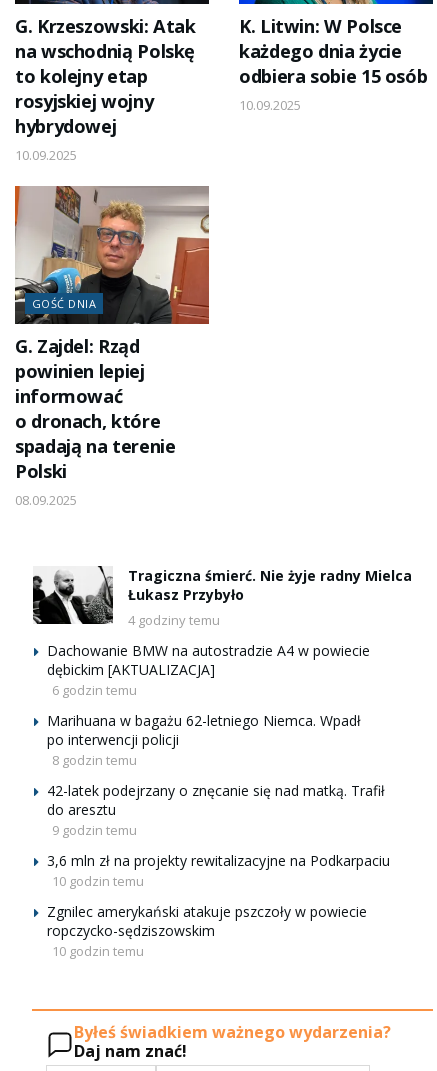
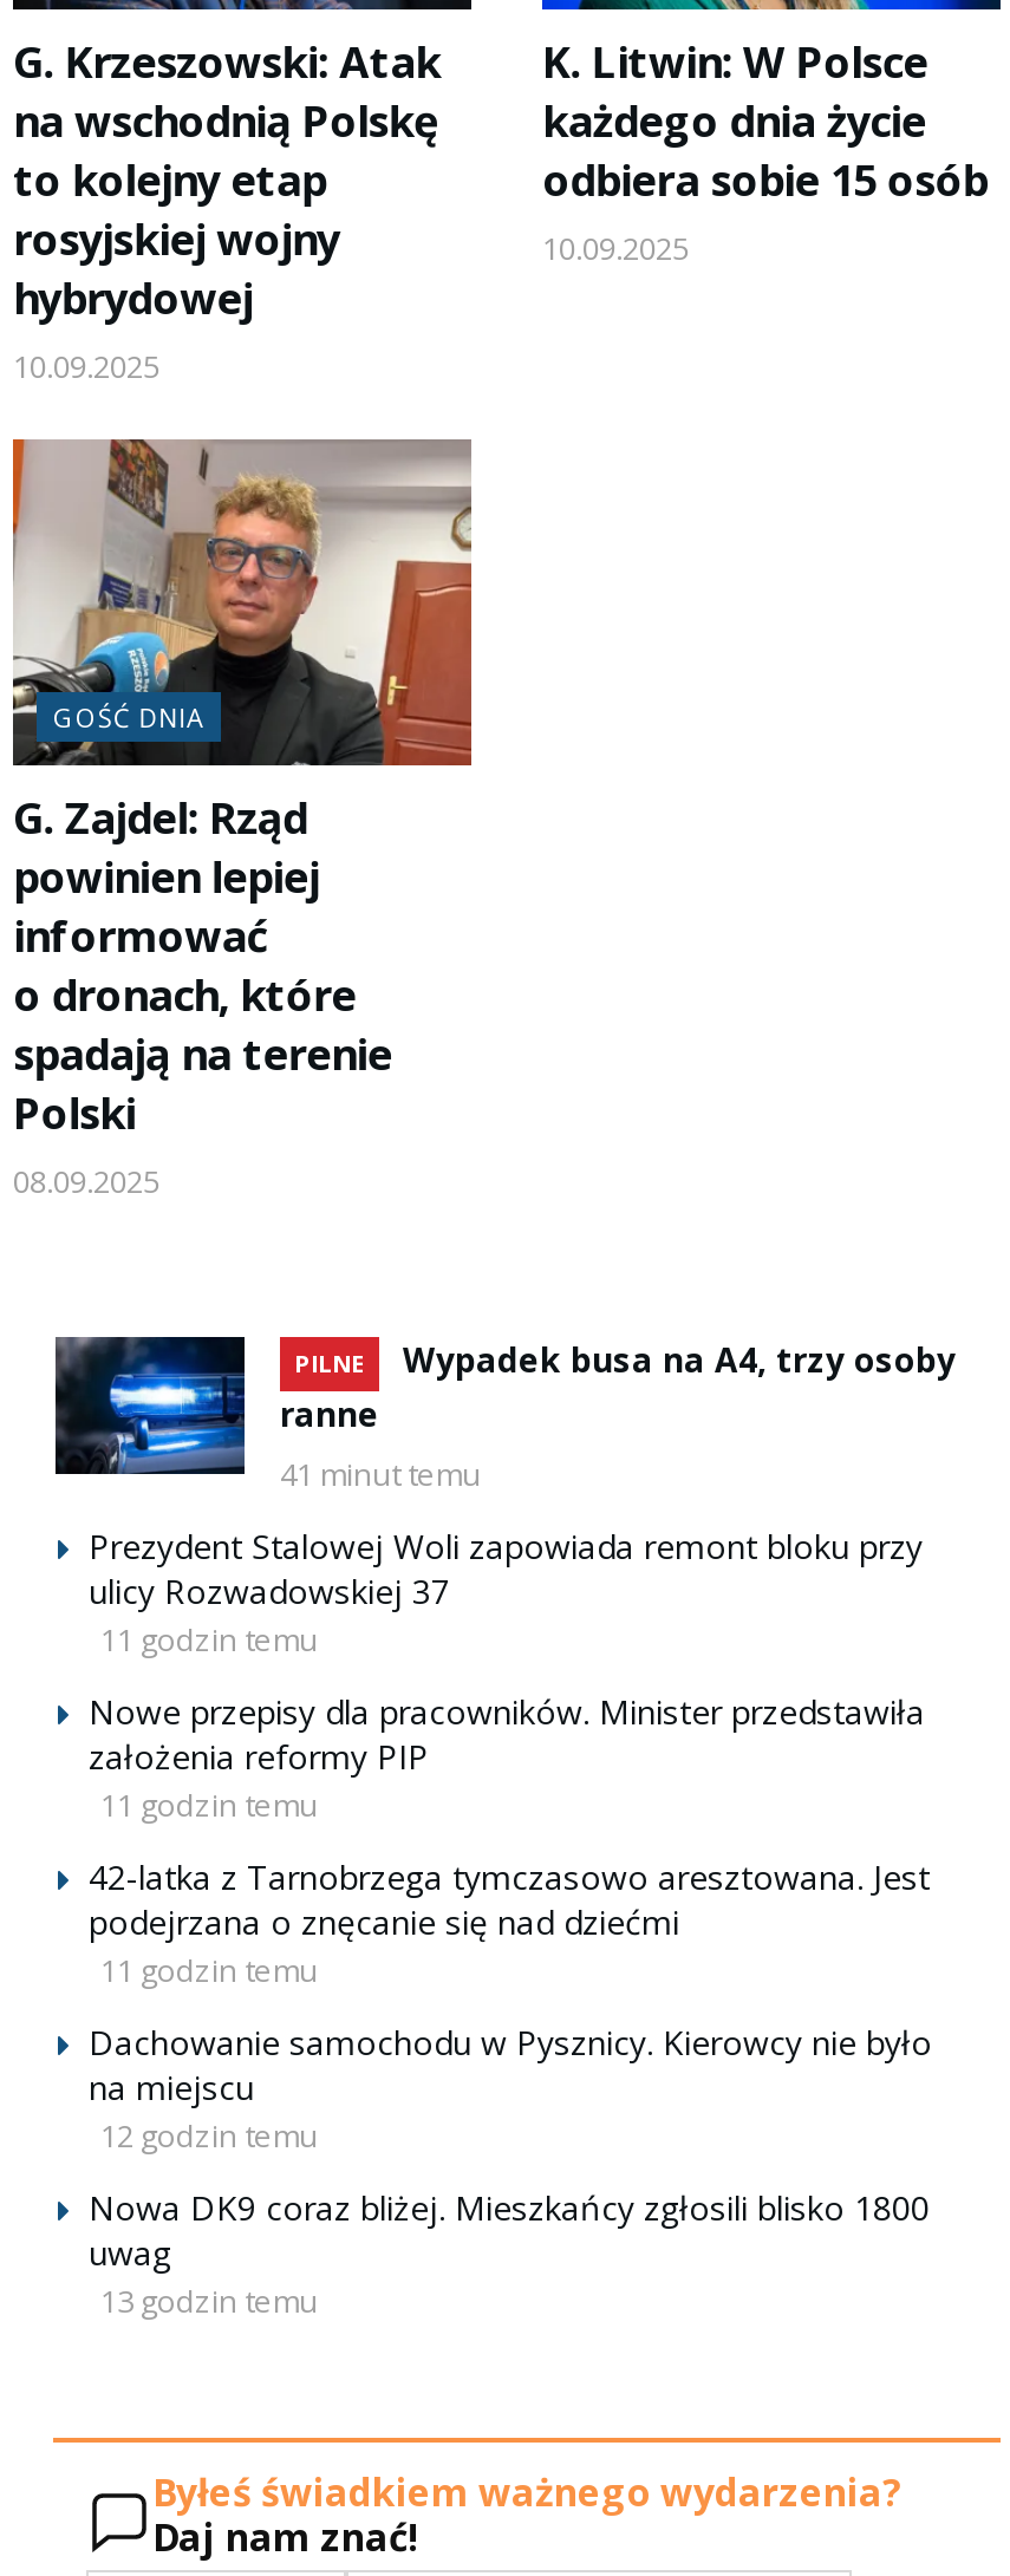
[32,565,412,629] [image] | Tragiczna śmierć. Nie żyje radny Mielca | Łukasz Przybyło | 4 godziny temu -> [53,1335,956,1496] [image] | PILNE | Wypadek busa na A4, trzy osoby | ranne | 41 minut temu
[47,641,370,699] Dachowanie BMW na autostradzie A4 w powiecie | dębickim [AKTUALIZACJA] | 6 godzin temu -> [89,1525,923,1662] Prezydent Stalowej Woli zapowiada remont bloku przy | ulicy Rozwadowskiej 37 | 11 godzin temu
[47,711,361,769] Marihuana w bagażu 62-letniego Niemca. Wpadł | po interwencji policji | 8 godzin temu -> [89,1690,925,1827] Nowe przepisy dla pracowników. Minister przedstawiła | założenia reformy PIP | 11 godzin temu
[47,781,385,839] 42-latek podejrzany o znęcanie się nad matką. Trafił | do aresztu | 9 godzin temu -> [89,1855,930,1992] 42-latka z Tarnobrzega tymczasowo aresztowana. Jest | podejrzana o znęcanie się nad dziećmi | 11 godzin temu
[47,851,390,890] 3,6 mln zł na projekty rewitalizacyjne na Podkarpaciu | 10 godzin temu -> [89,2021,932,2158] Dachowanie samochodu w Pysznicy. Kierowcy nie było | na miejscu | 12 godzin temu
[47,902,367,960] Zgnilec amerykański atakuje pszczoły w powiecie | ropczycko-sędziszowskim | 10 godzin temu -> [89,2186,930,2323] Nowa DK9 coraz bliżej. Mieszkańcy zgłosili blisko 1800 | uwag | 13 godzin temu

